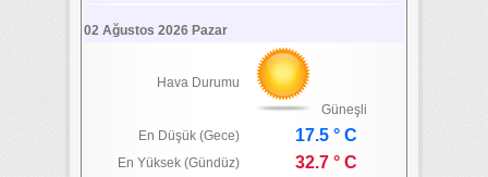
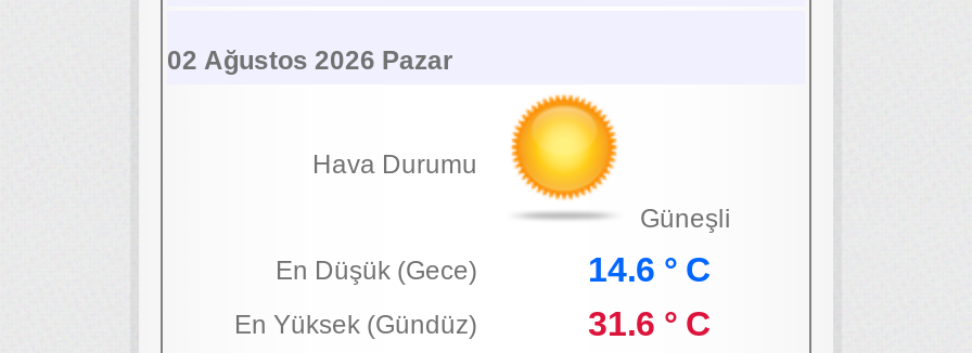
[295,126,357,144] 17.5 ° C -> [588,251,712,288] 14.6 ° C
[295,153,357,172] 32.7 ° C -> [588,305,712,342] 31.6 ° C

